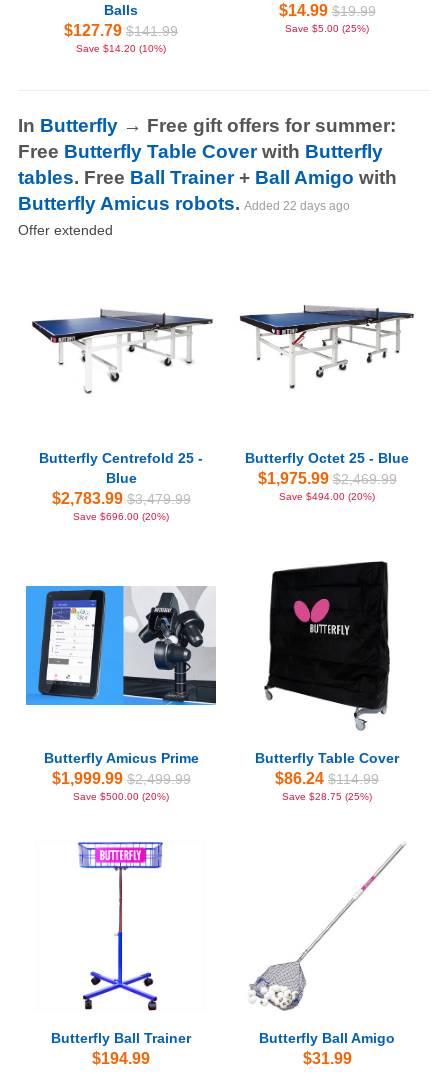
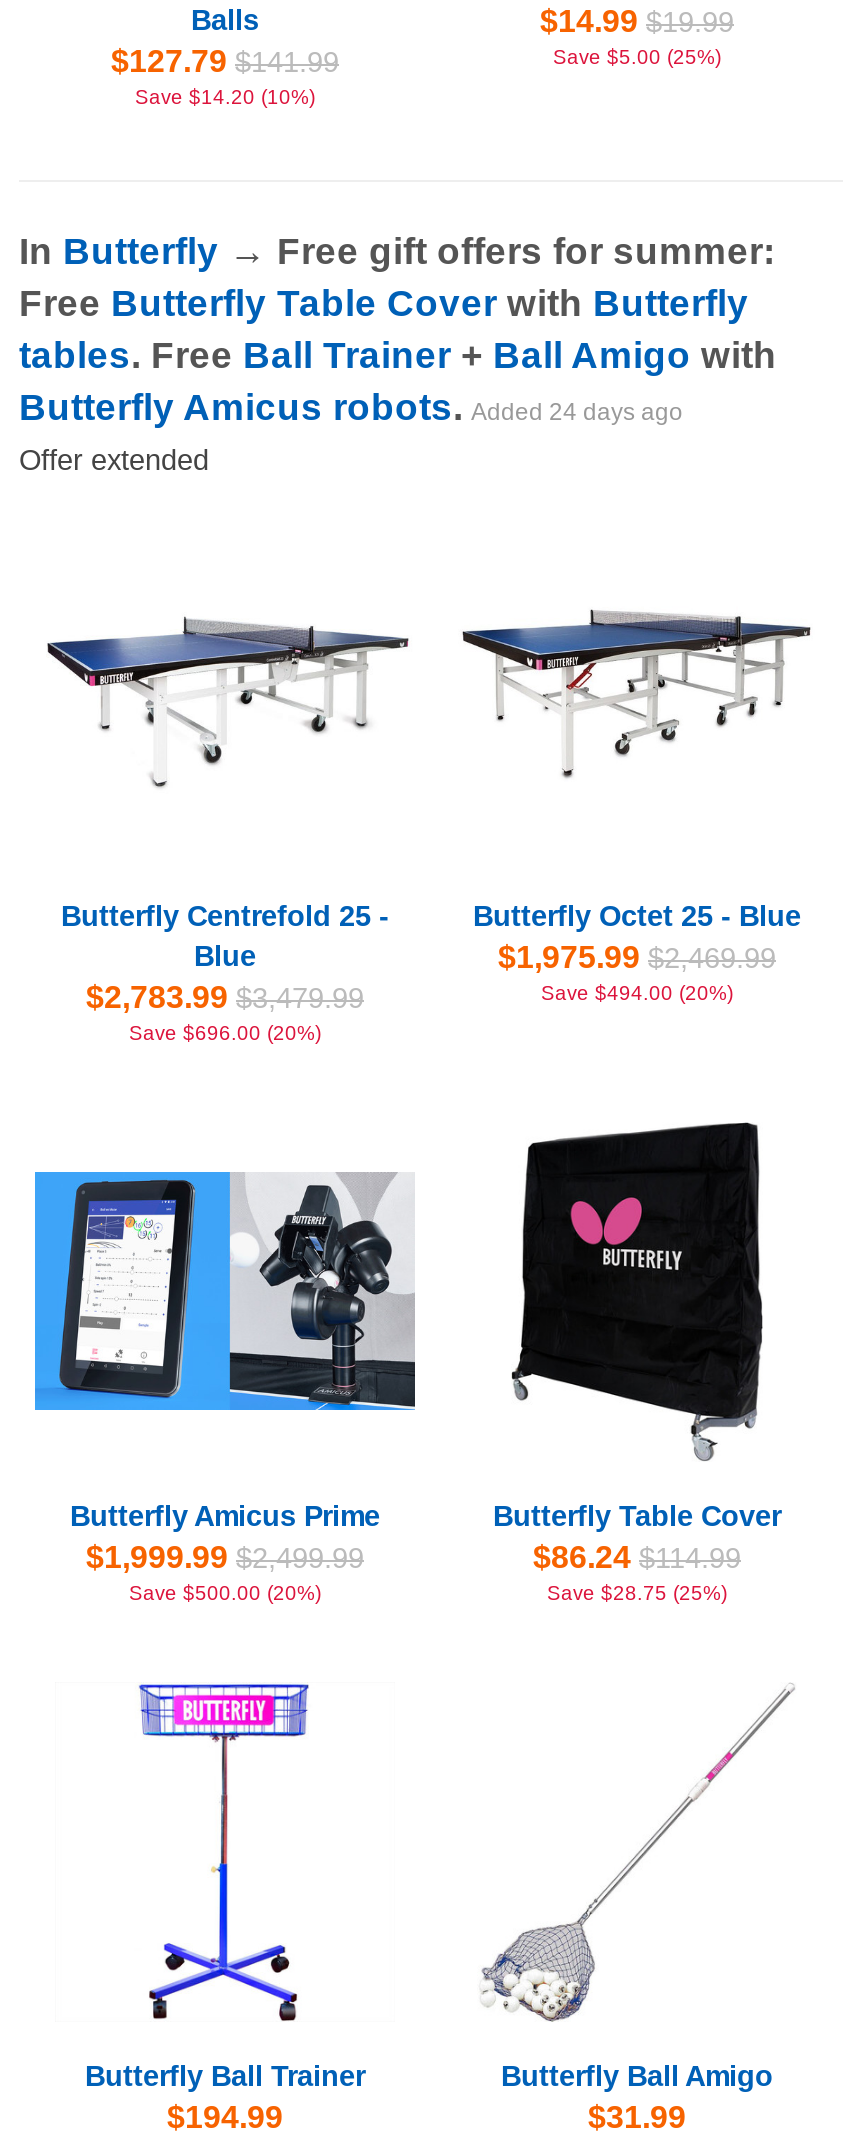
[18,193,350,214] Butterfly Amicus robots. Added 22 days ago -> [19,386,683,428] Butterfly Amicus robots. Added 24 days ago

